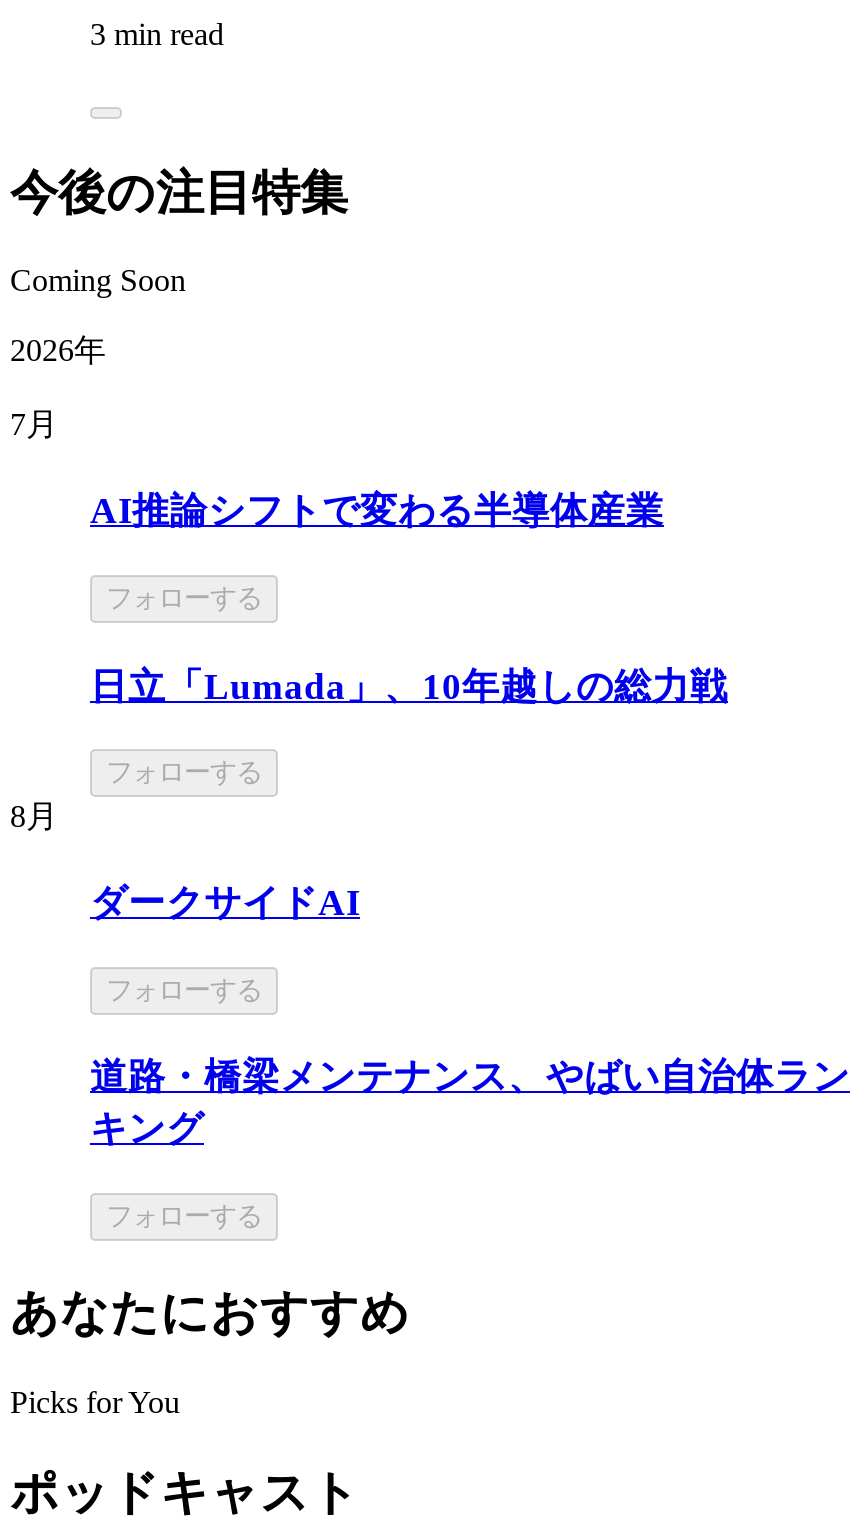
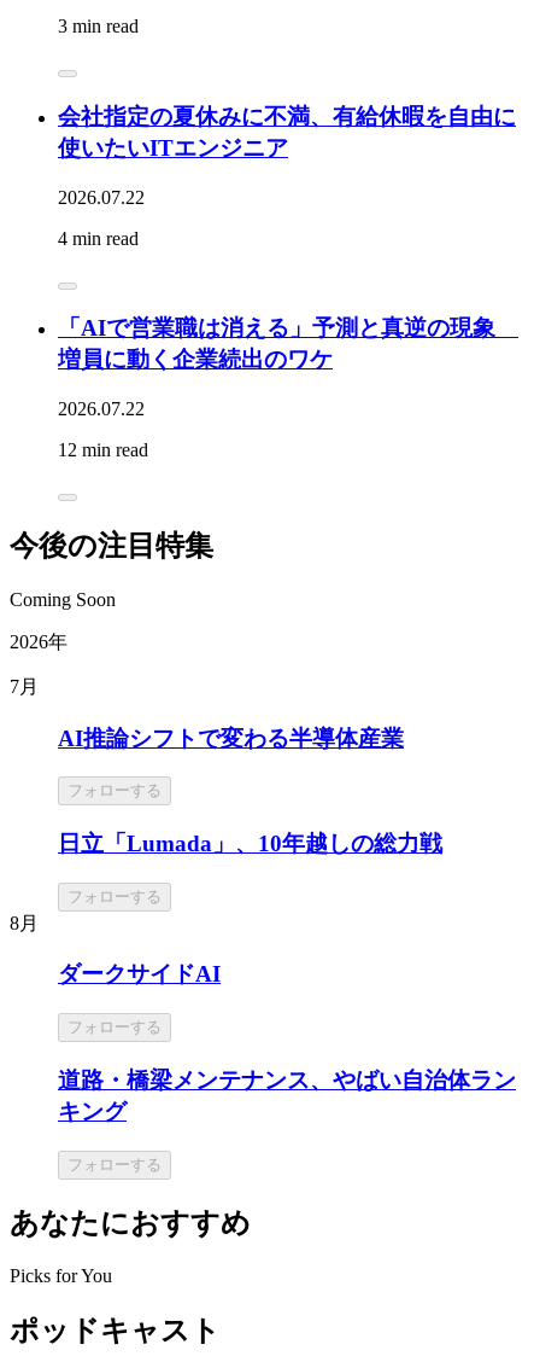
none -> [58,104,516,248] 会社指定の夏休みに不満、有給休暇を自由に | 使いたいITエンジニア | 2026.07.22 | 4 min read
none -> [58,316,518,460] 「AIで営業職は消える」予測と真逆の現象 | 増員に動く企業続出のワケ | 2026.07.22 | 12 min read

